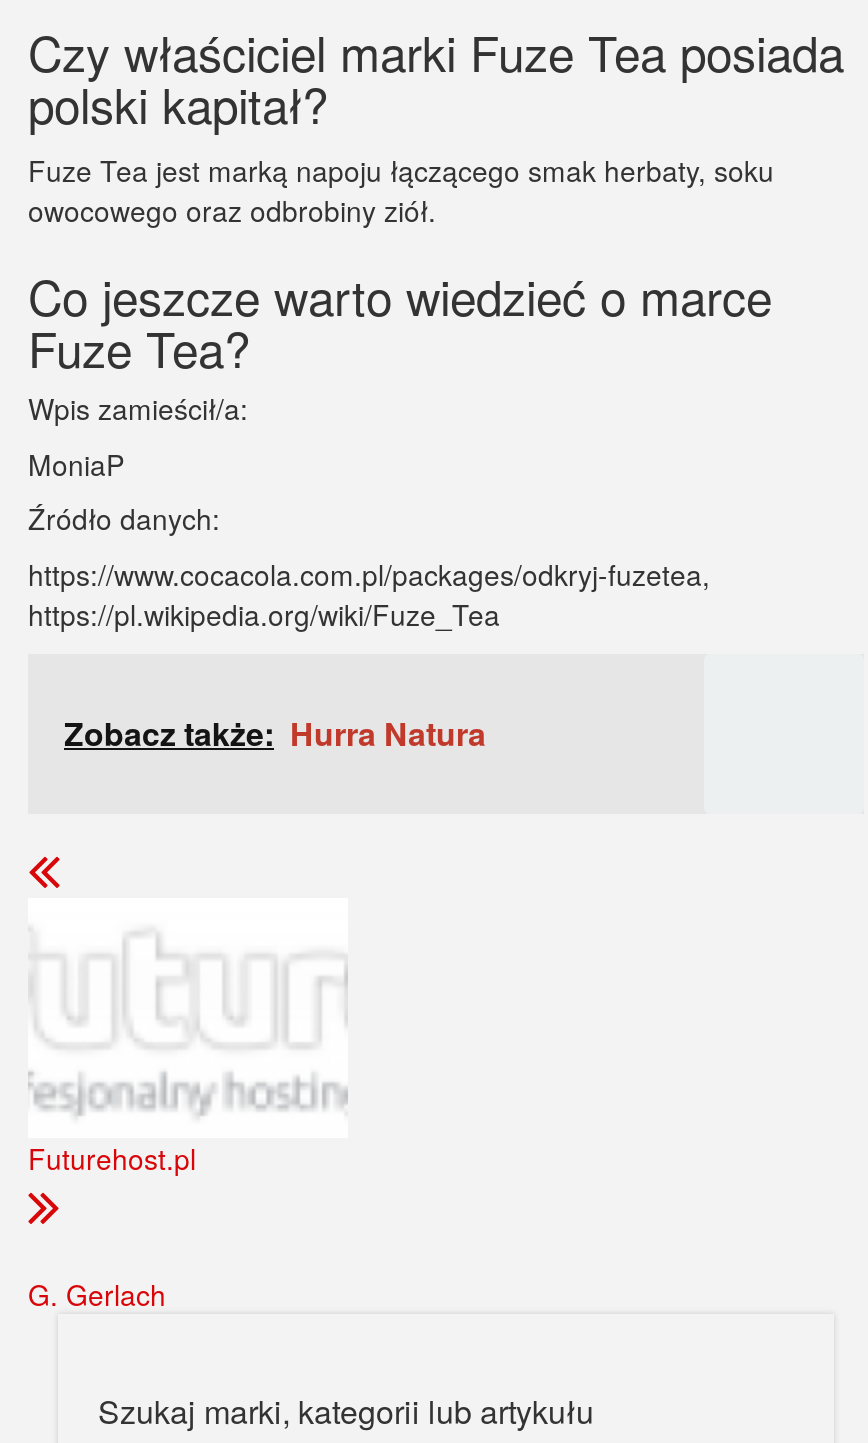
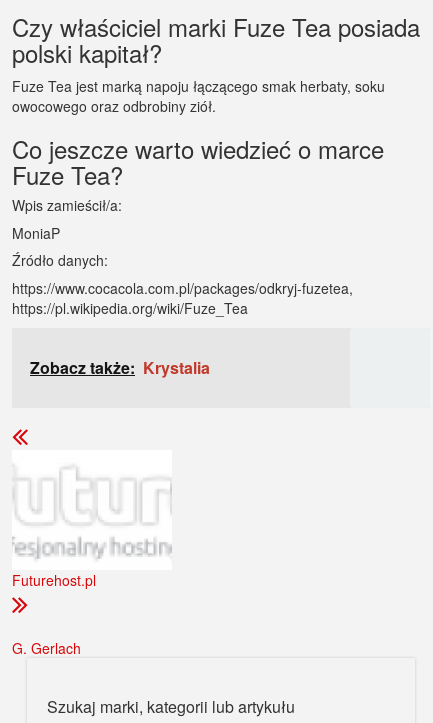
[64,711,486,757] Zobacz także: Hurra Natura -> [30,356,210,379] Zobacz także: Krystalia

